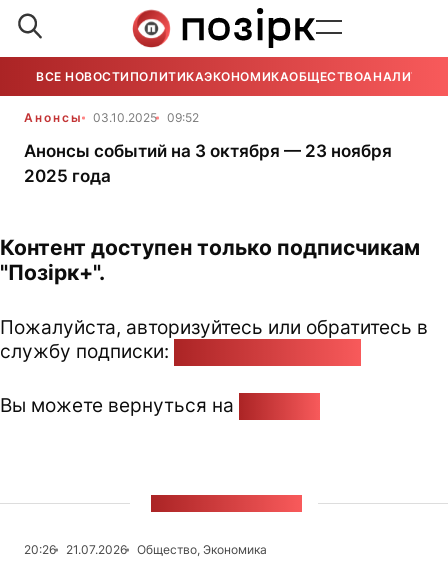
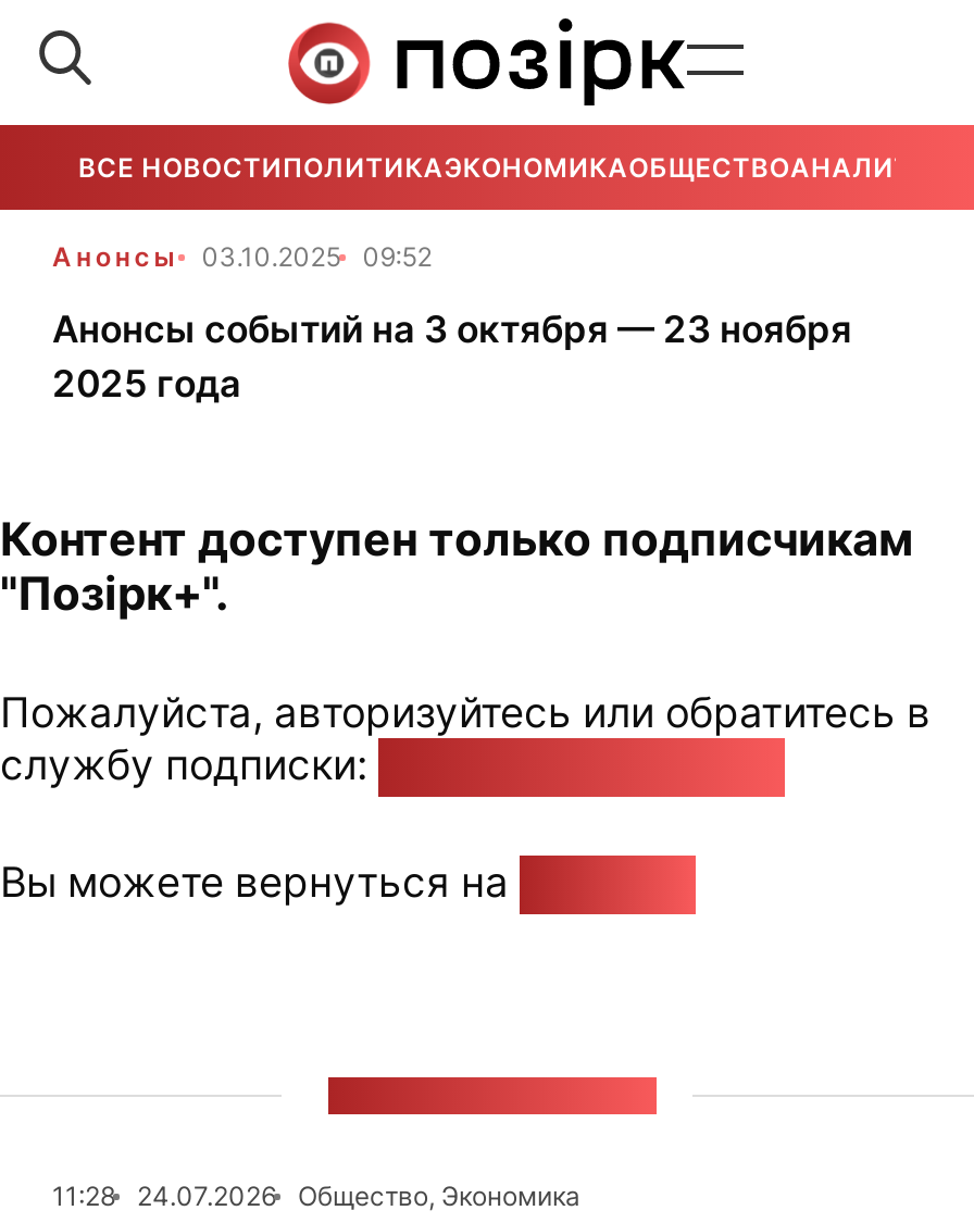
[24,542,56,557] 20:26 -> [52,1180,115,1212] 11:28
[66,542,127,557] 21.07.2026 -> [137,1180,276,1212] 24.07.2026

